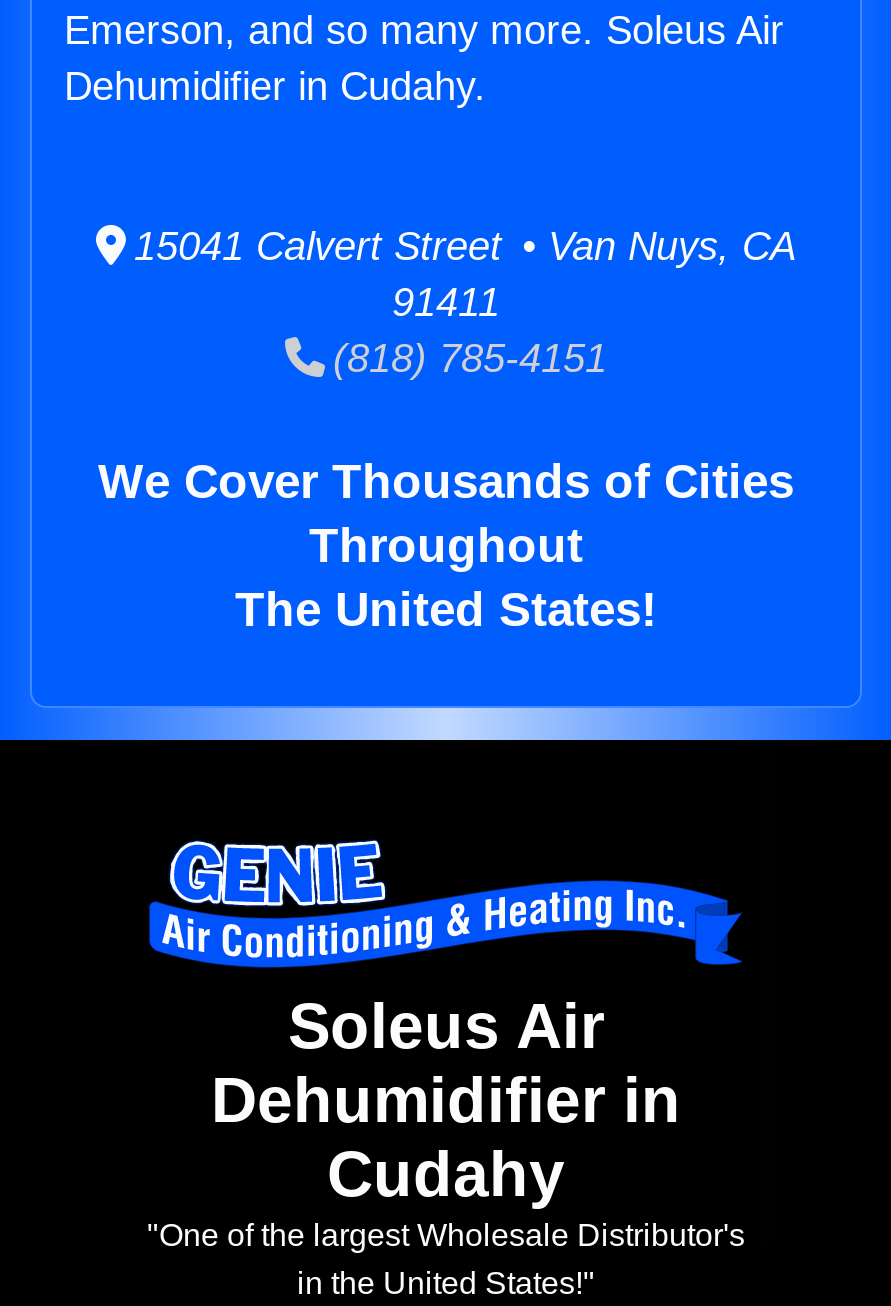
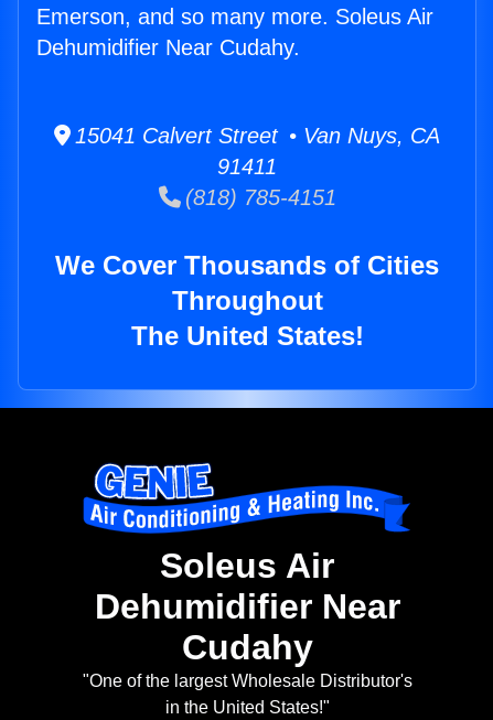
[64,64,486,108] Dehumidifier in Cudahy. -> [36,35,300,60] Dehumidifier Near Cudahy.
[211,1065,681,1137] Dehumidifier in -> [94,587,400,627] Dehumidifier Near

